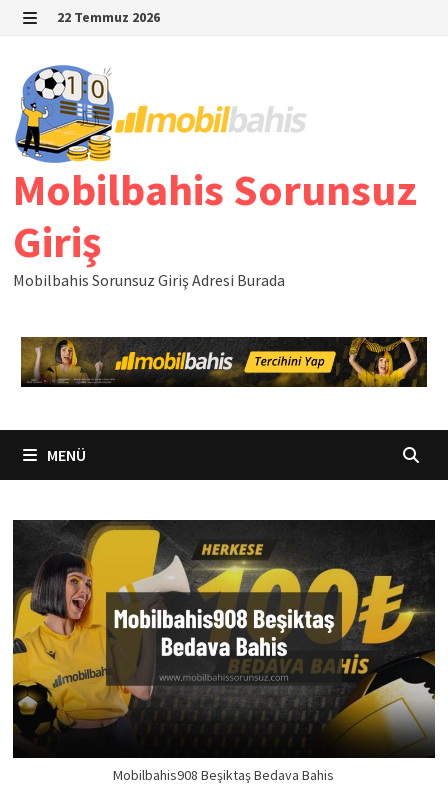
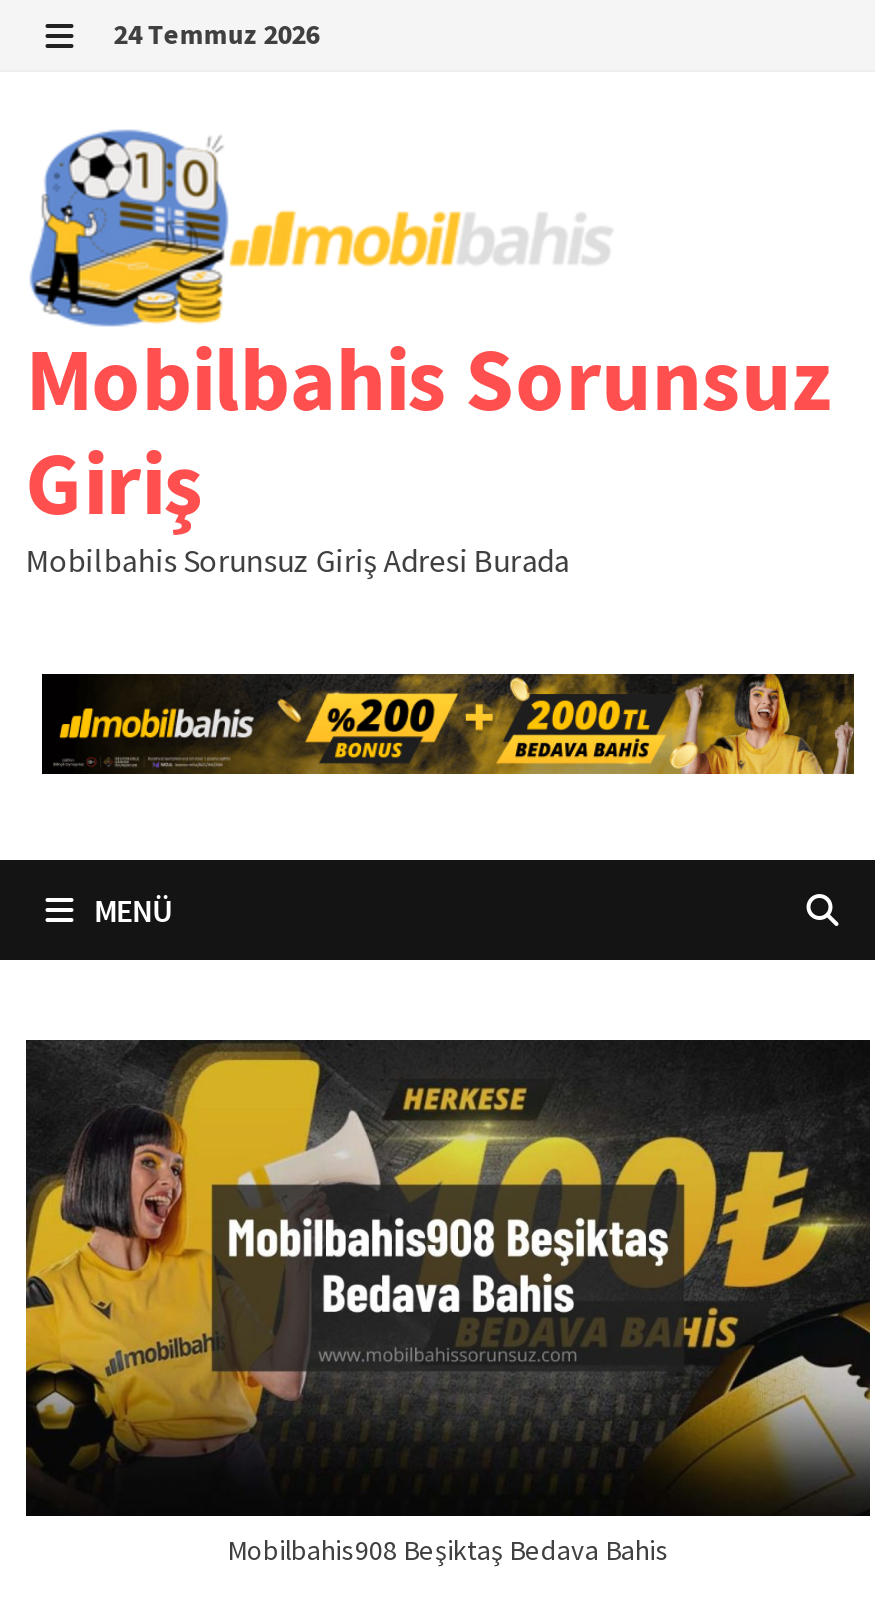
[57,8,160,26] 22 Temmuz 2026 -> [114,16,320,52] 24 Temmuz 2026
[20,336,427,388] [image] -> [40,672,856,776] [image]

